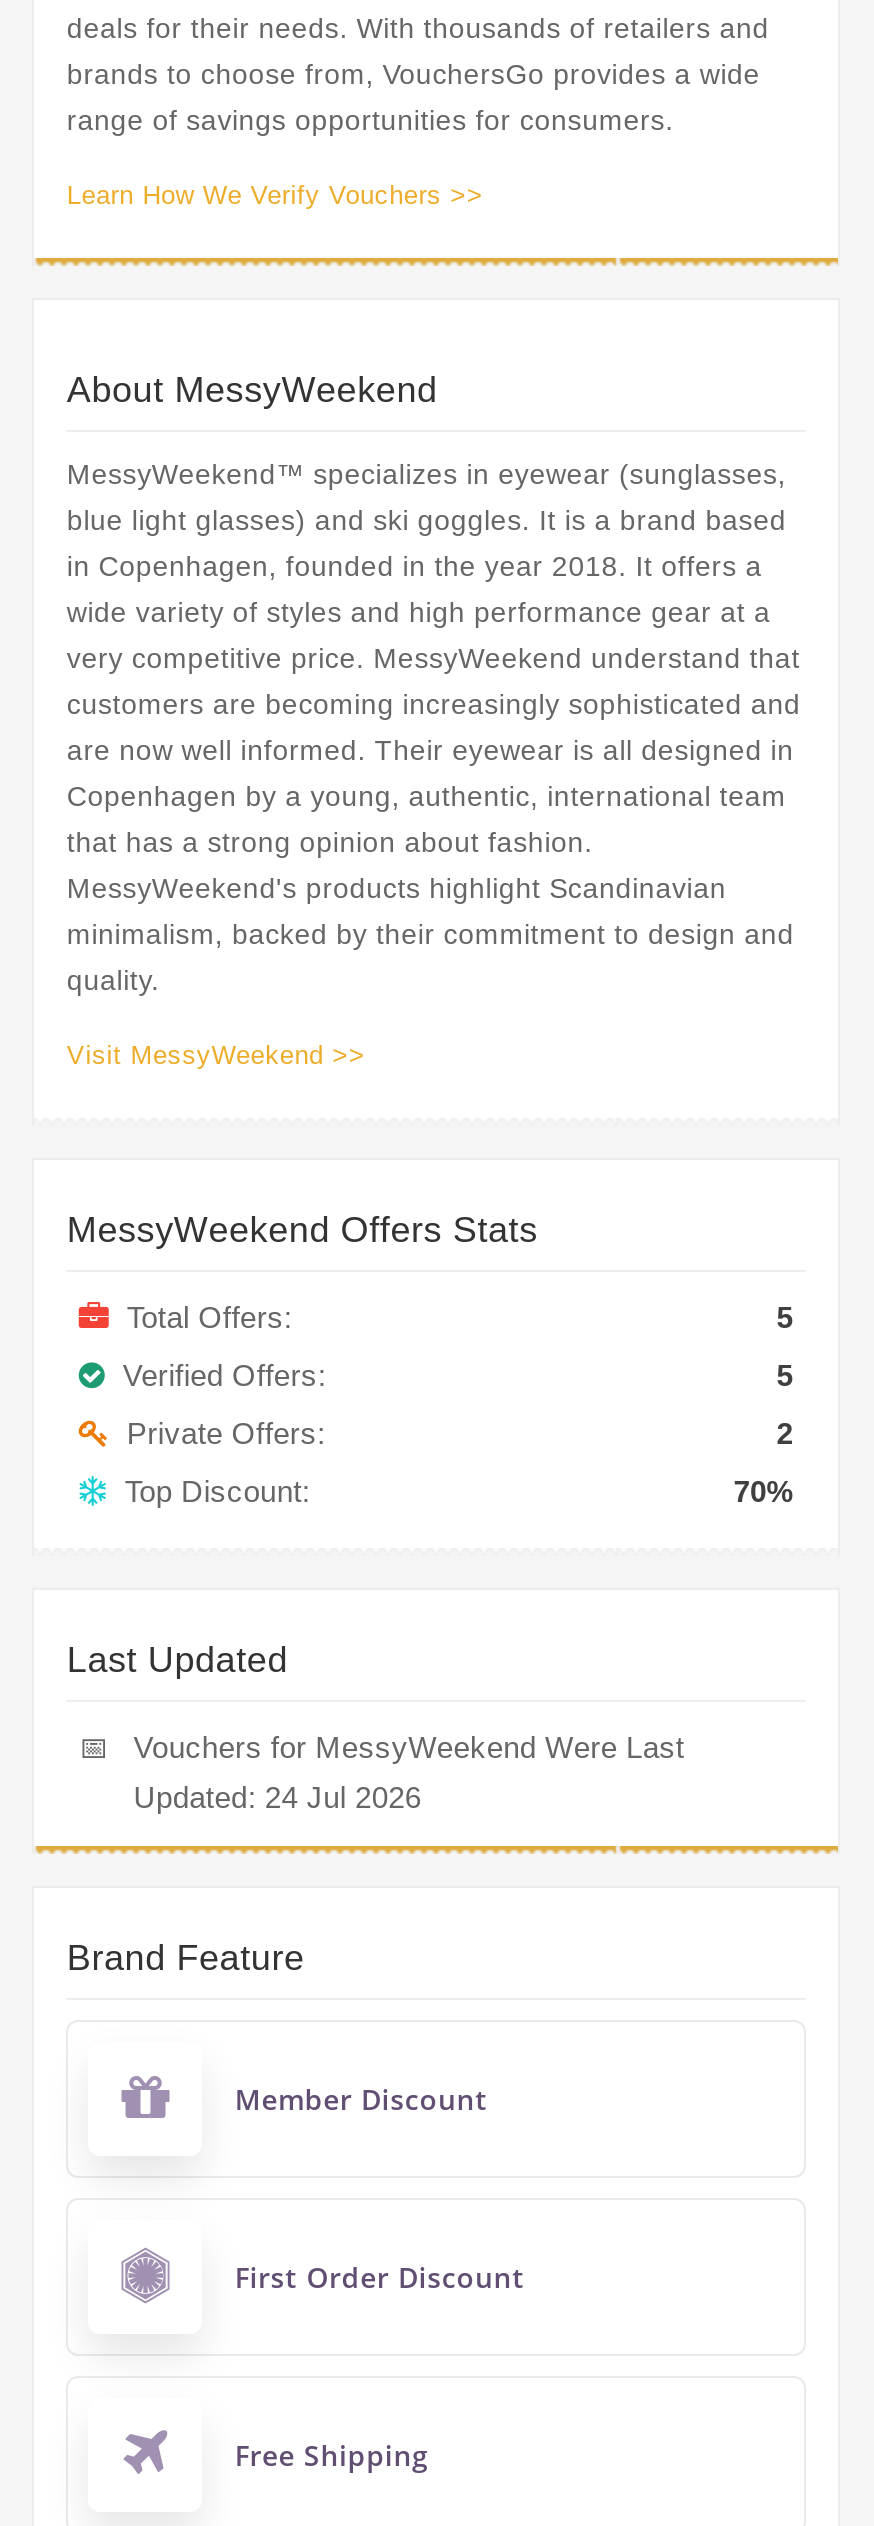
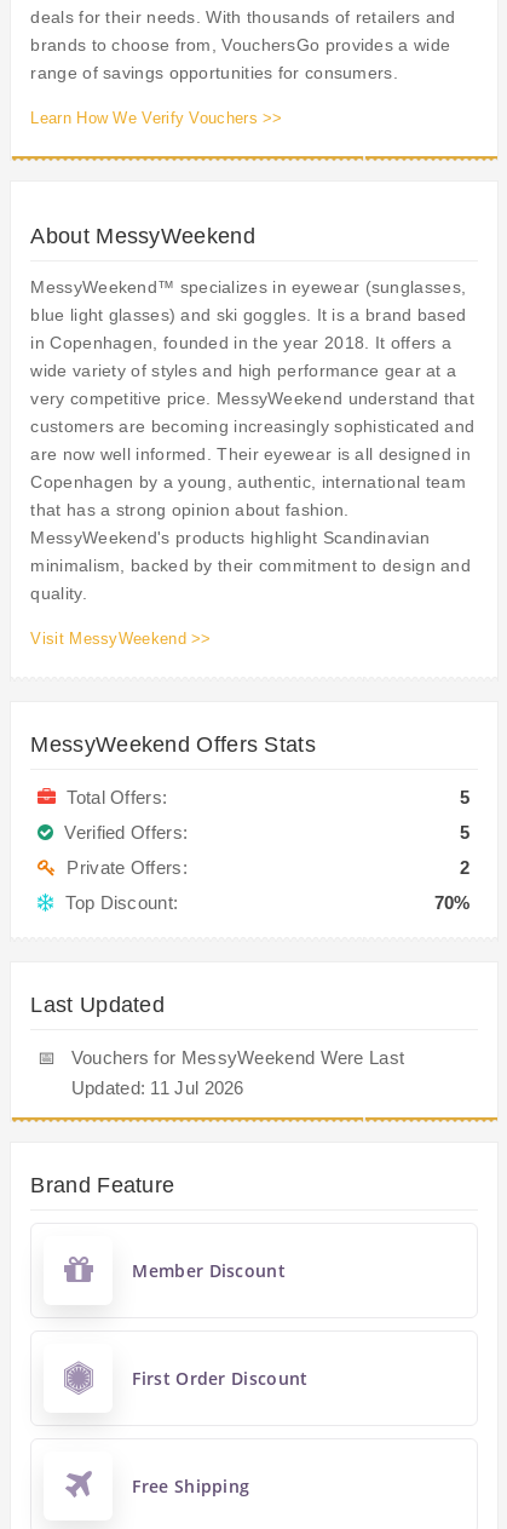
[133,1779,421,1813] Updated: 24 Jul 2026 -> [71,1077,244,1098] Updated: 11 Jul 2026

